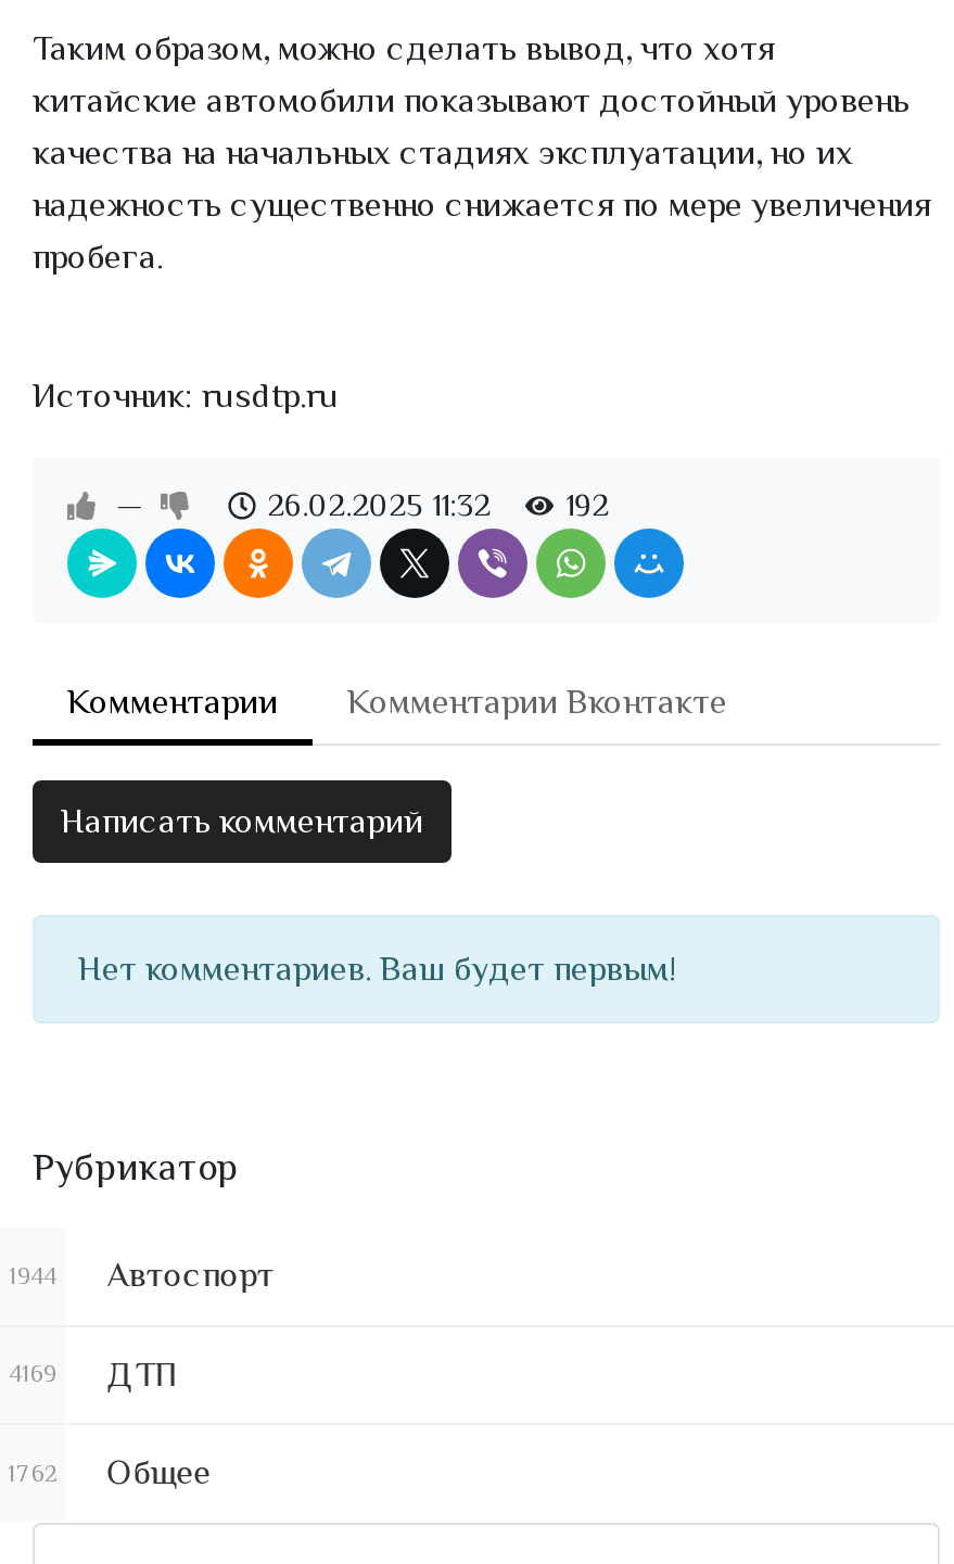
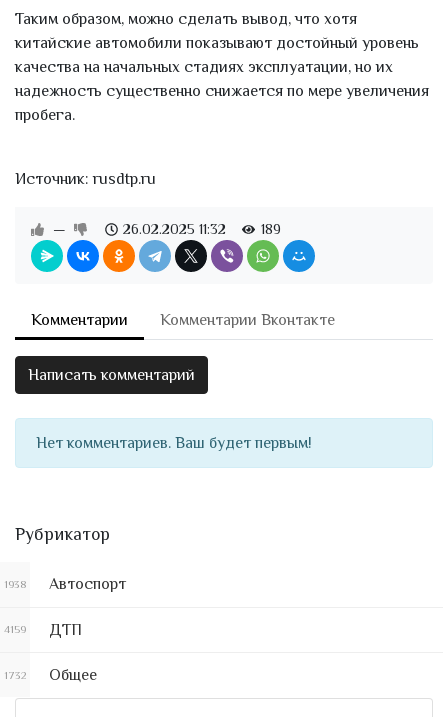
[267,488,609,522] 26.02.2025 11:32 192 -> [123,221,281,237] 26.02.2025 11:32 189
[9,1256,274,1295] 1944 Автоспорт -> [4,575,126,593] 1938 Автоспорт
[9,1355,178,1394] 4169 ДТП -> [4,621,82,639] 4159 ДТП
[8,1454,211,1493] 1762 Общее -> [3,666,97,684] 1732 Общее

